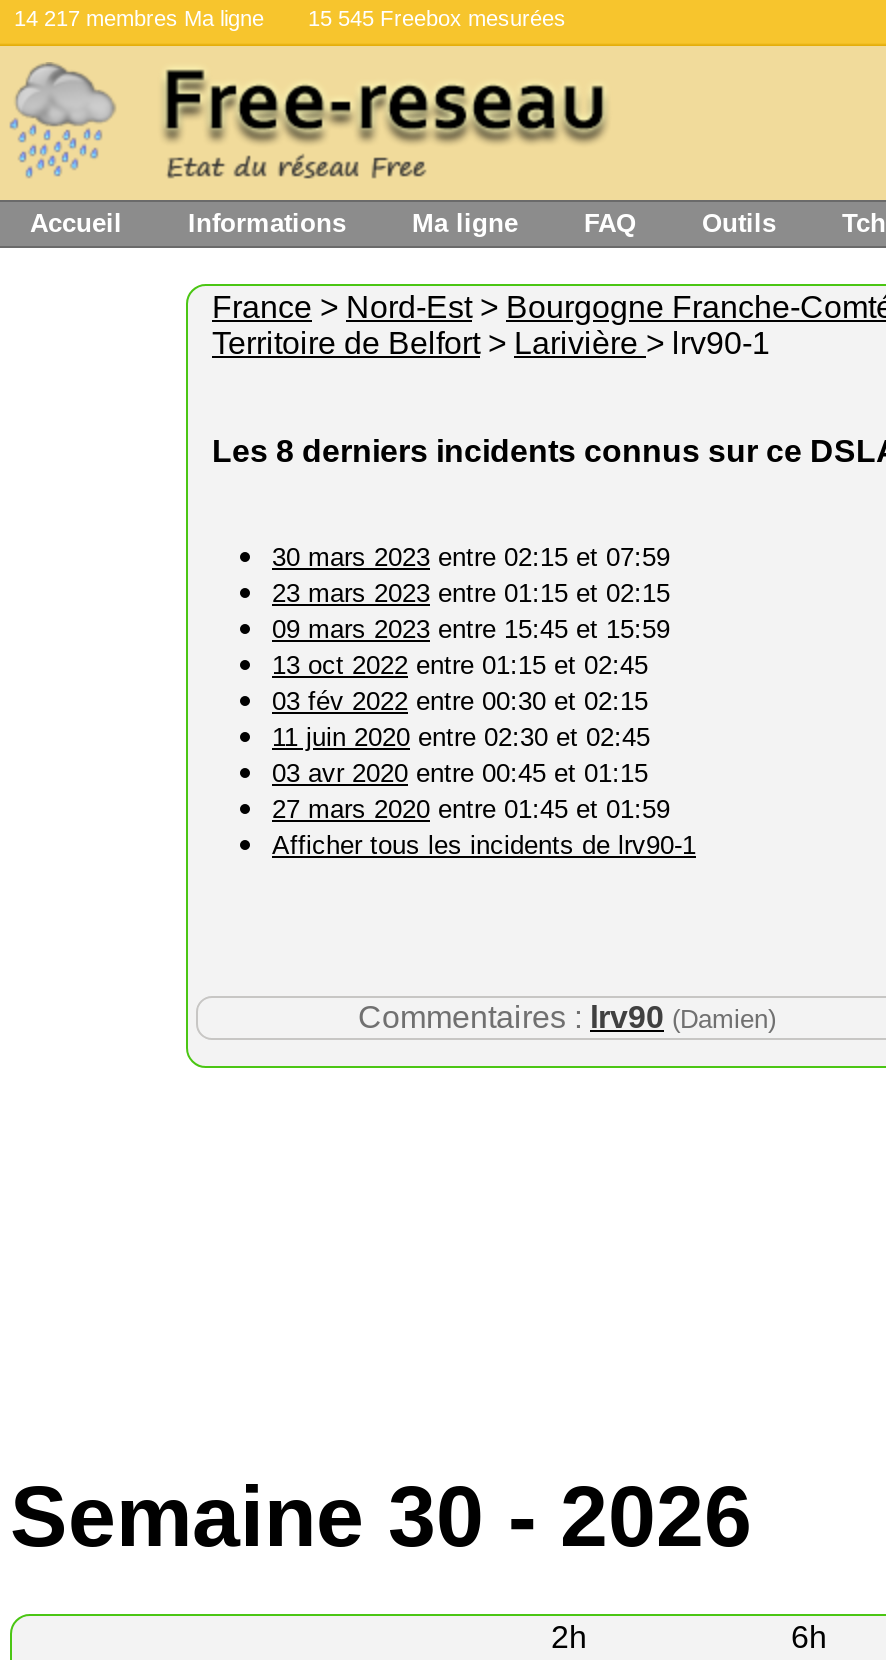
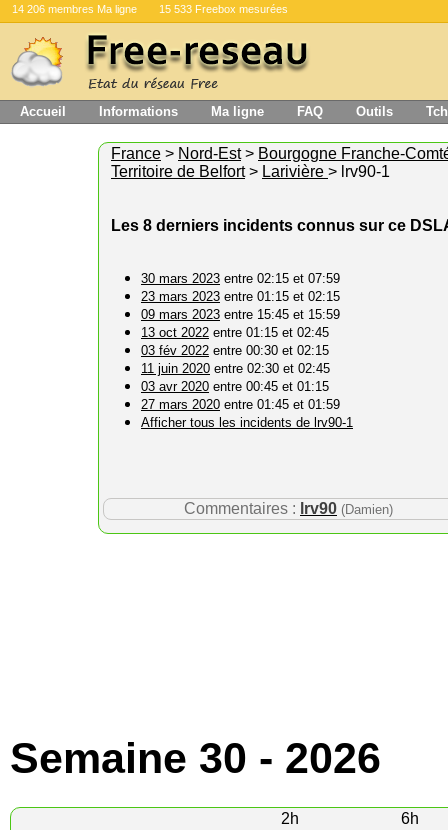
[14,6,566,30] 14 217 membres Ma ligne | 15 545 Freebox mesurées -> [12,3,288,15] 14 206 membres Ma ligne | 15 533 Freebox mesurées
[10,62,116,178] [image] -> [11,32,63,88] [image]

